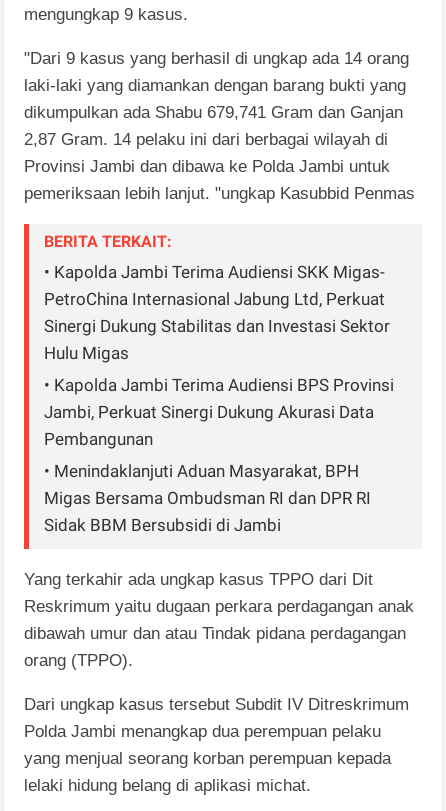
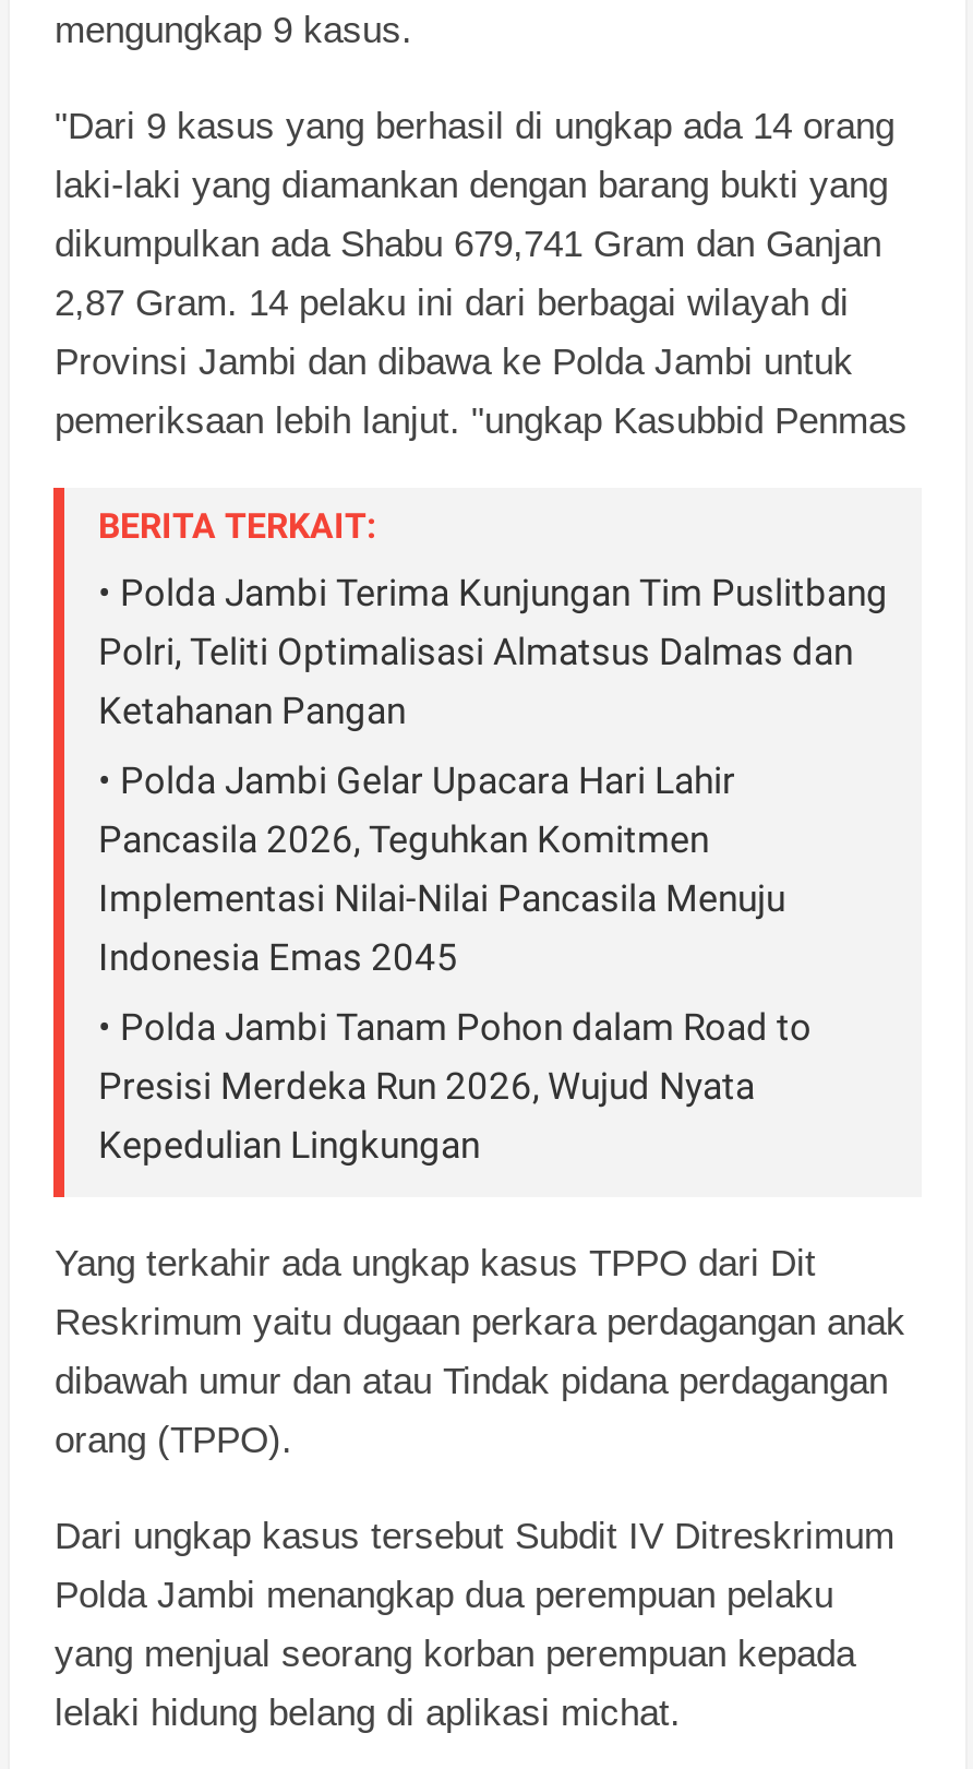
[44,262,390,363] • Kapolda Jambi Terima Audiensi SKK Migas- | PetroChina Internasional Jabung Ltd, Perkuat | Sinergi Dukung Stabilitas dan Investasi Sektor | Hulu Migas -> [98,570,888,732] • Polda Jambi Terima Kunjungan Tim Puslitbang | Polri, Teliti Optimalisasi Almatsus Dalmas dan | Ketahanan Pangan
[44,375,394,449] • Kapolda Jambi Terima Audiensi BPS Provinsi | Jambi, Perkuat Sinergi Dukung Akurasi Data | Pembangunan -> [98,758,785,978] • Polda Jambi Gelar Upacara Hari Lahir | Pancasila 2026, Teguhkan Komitmen | Implementasi Nilai-Nilai Pancasila Menuju | Indonesia Emas 2045
[44,461,371,535] • Menindaklanjuti Aduan Masyarakat, BPH | Migas Bersama Ombudsman RI dan DPR RI | Sidak BBM Bersubsidi di Jambi -> [98,1004,812,1166] • Polda Jambi Tanam Pohon dalam Road to | Presisi Merdeka Run 2026, Wujud Nyata | Kepedulian Lingkungan

